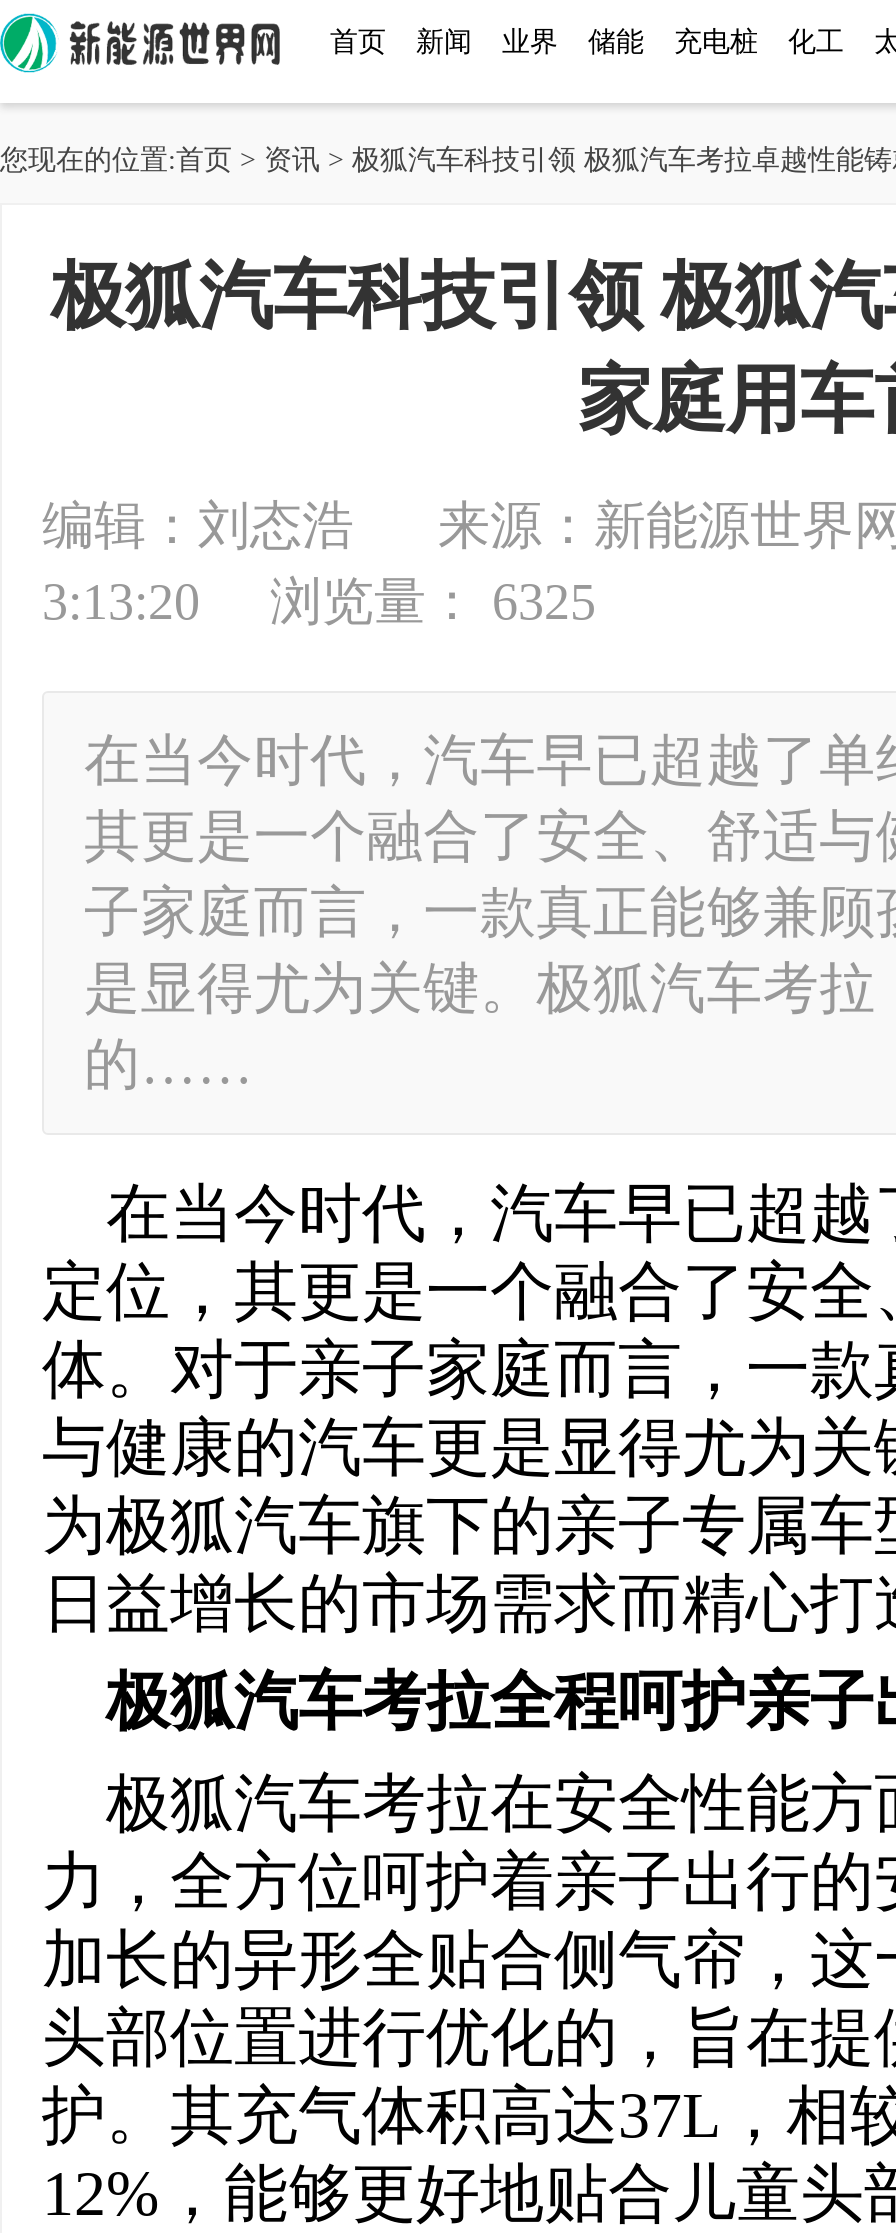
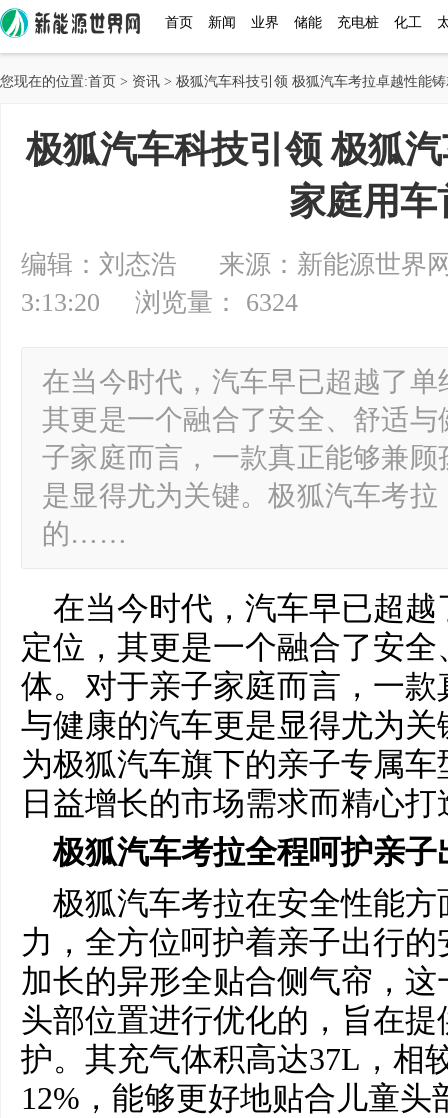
[42,573,596,631] 3:13:20 浏览量： 6325 -> [21,288,298,317] 3:13:20 浏览量： 6324

